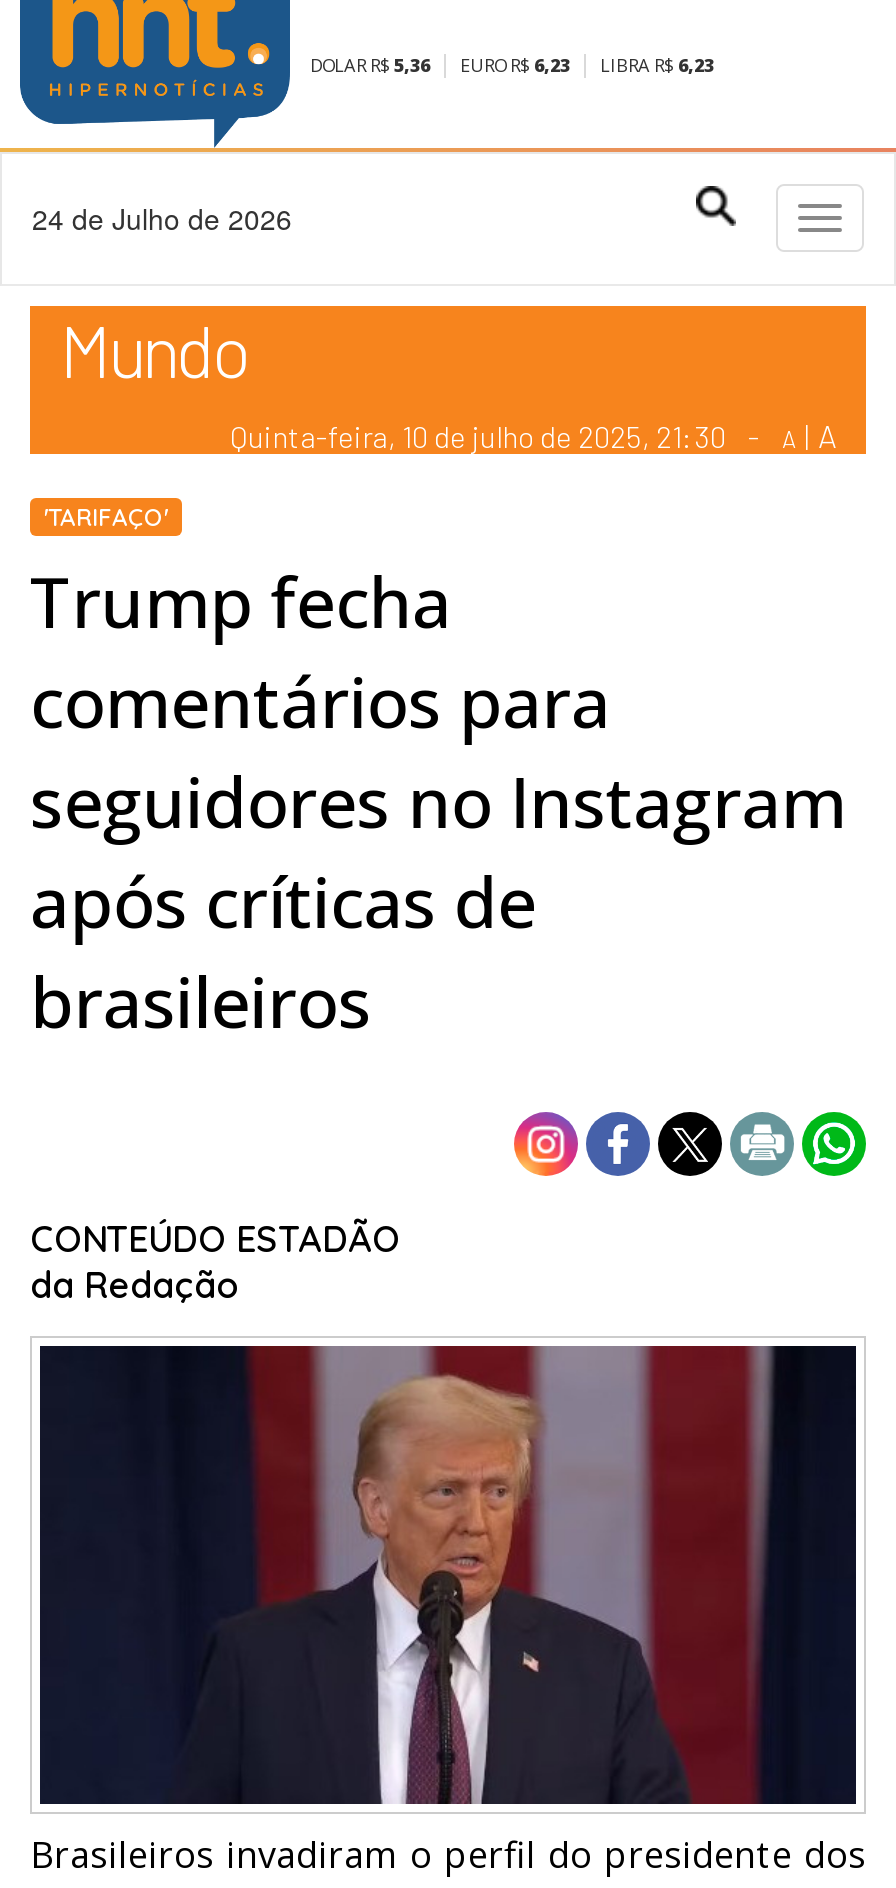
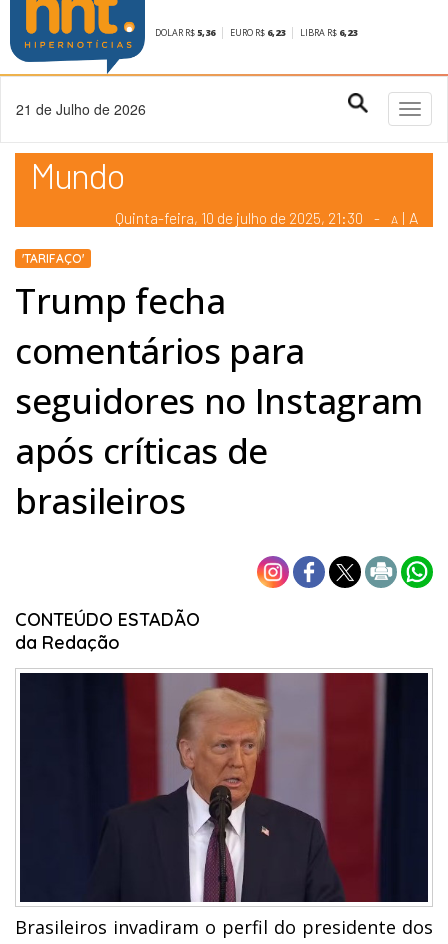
[32,198,292,238] 24 de Julho de 2026 -> [16,99,146,119] 21 de Julho de 2026

